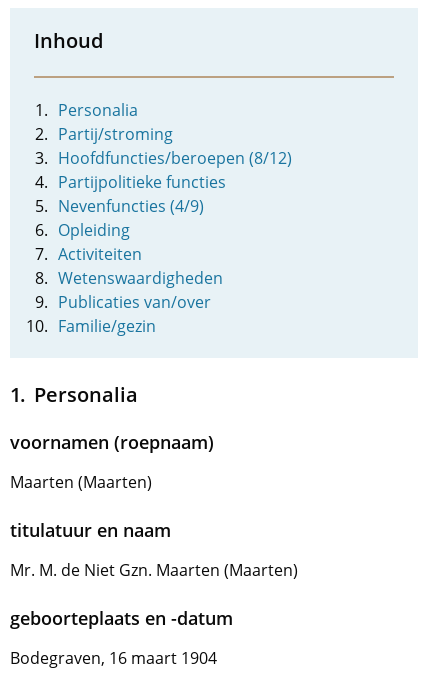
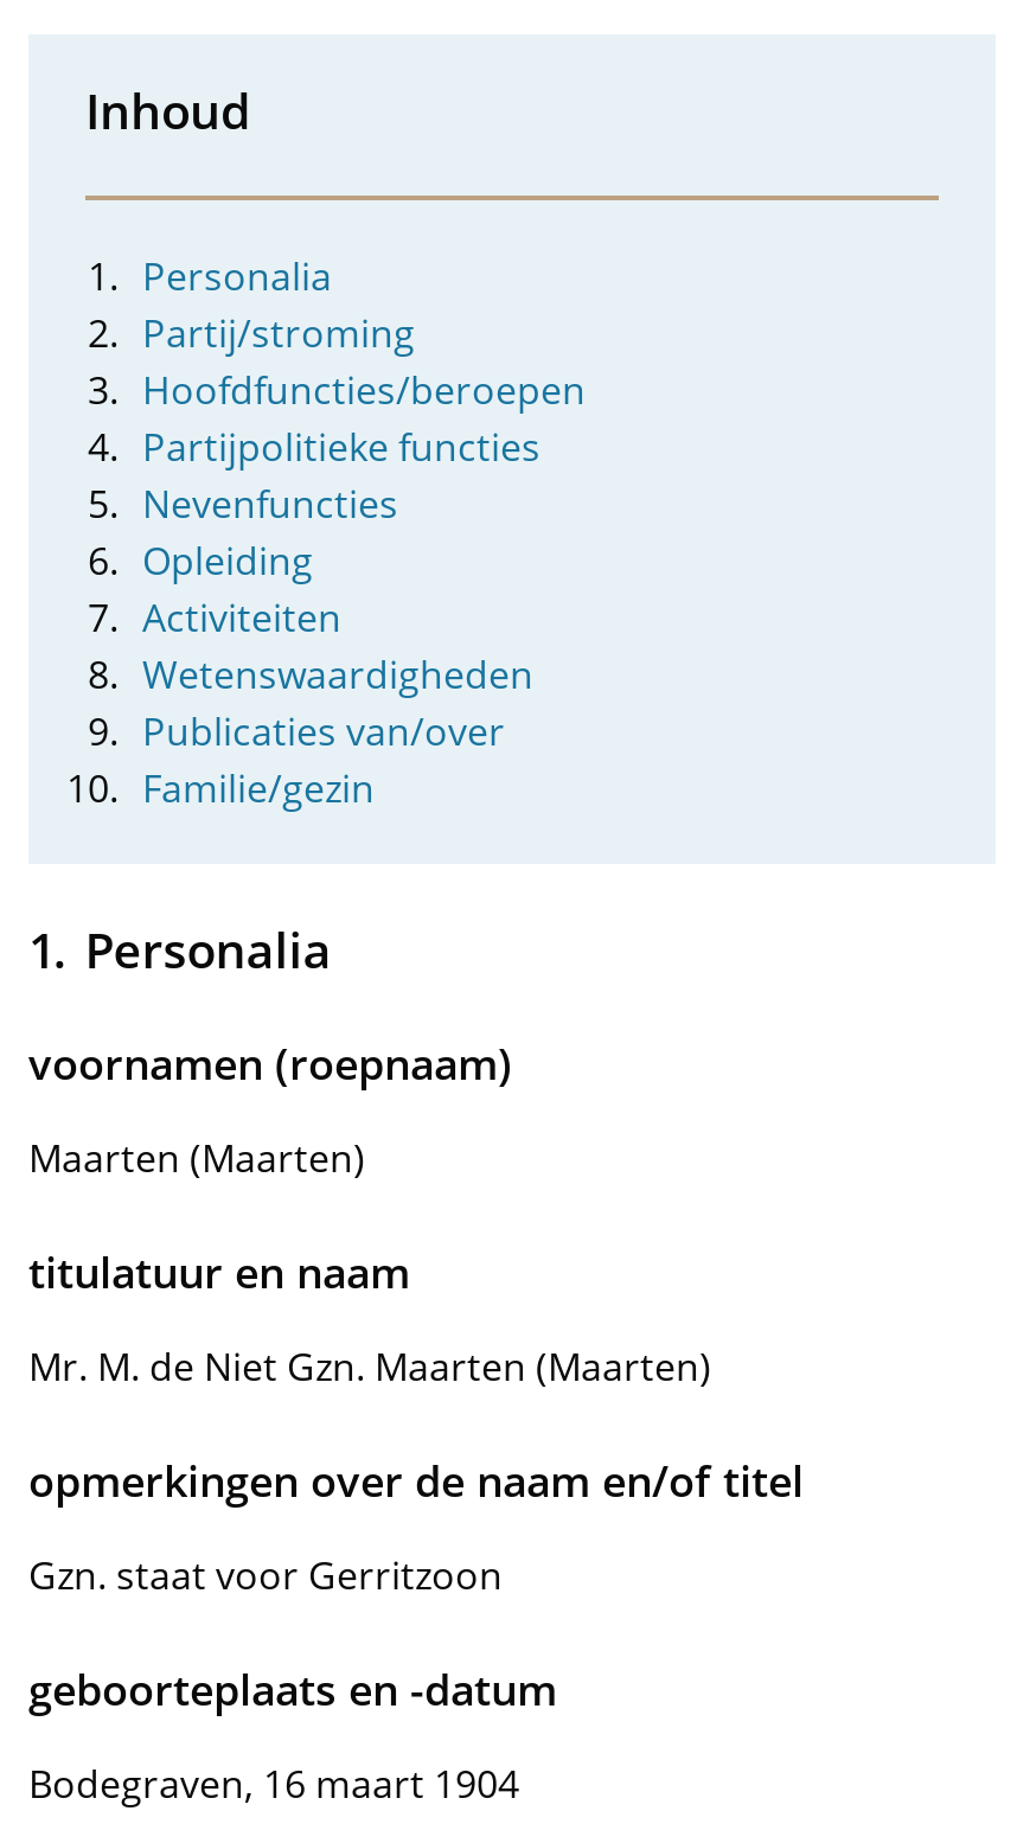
[58,147,292,169] Hoofdfuncties/beroepen (8/12) -> [142,364,586,416] Hoofdfuncties/beroepen
[58,195,204,217] Nevenfuncties (4/9) -> [142,478,398,530] Nevenfuncties
none -> [28,1452,804,1601] opmerkingen over de naam en/of titel | Gzn. staat voor Gerritzoon

